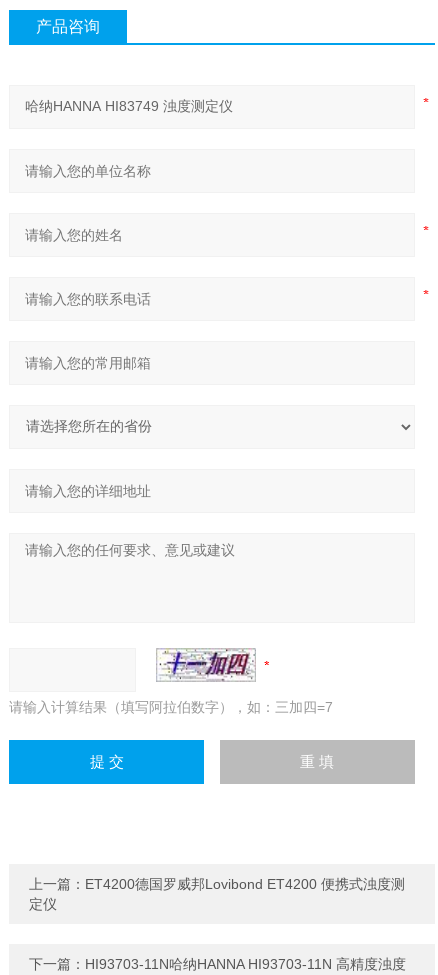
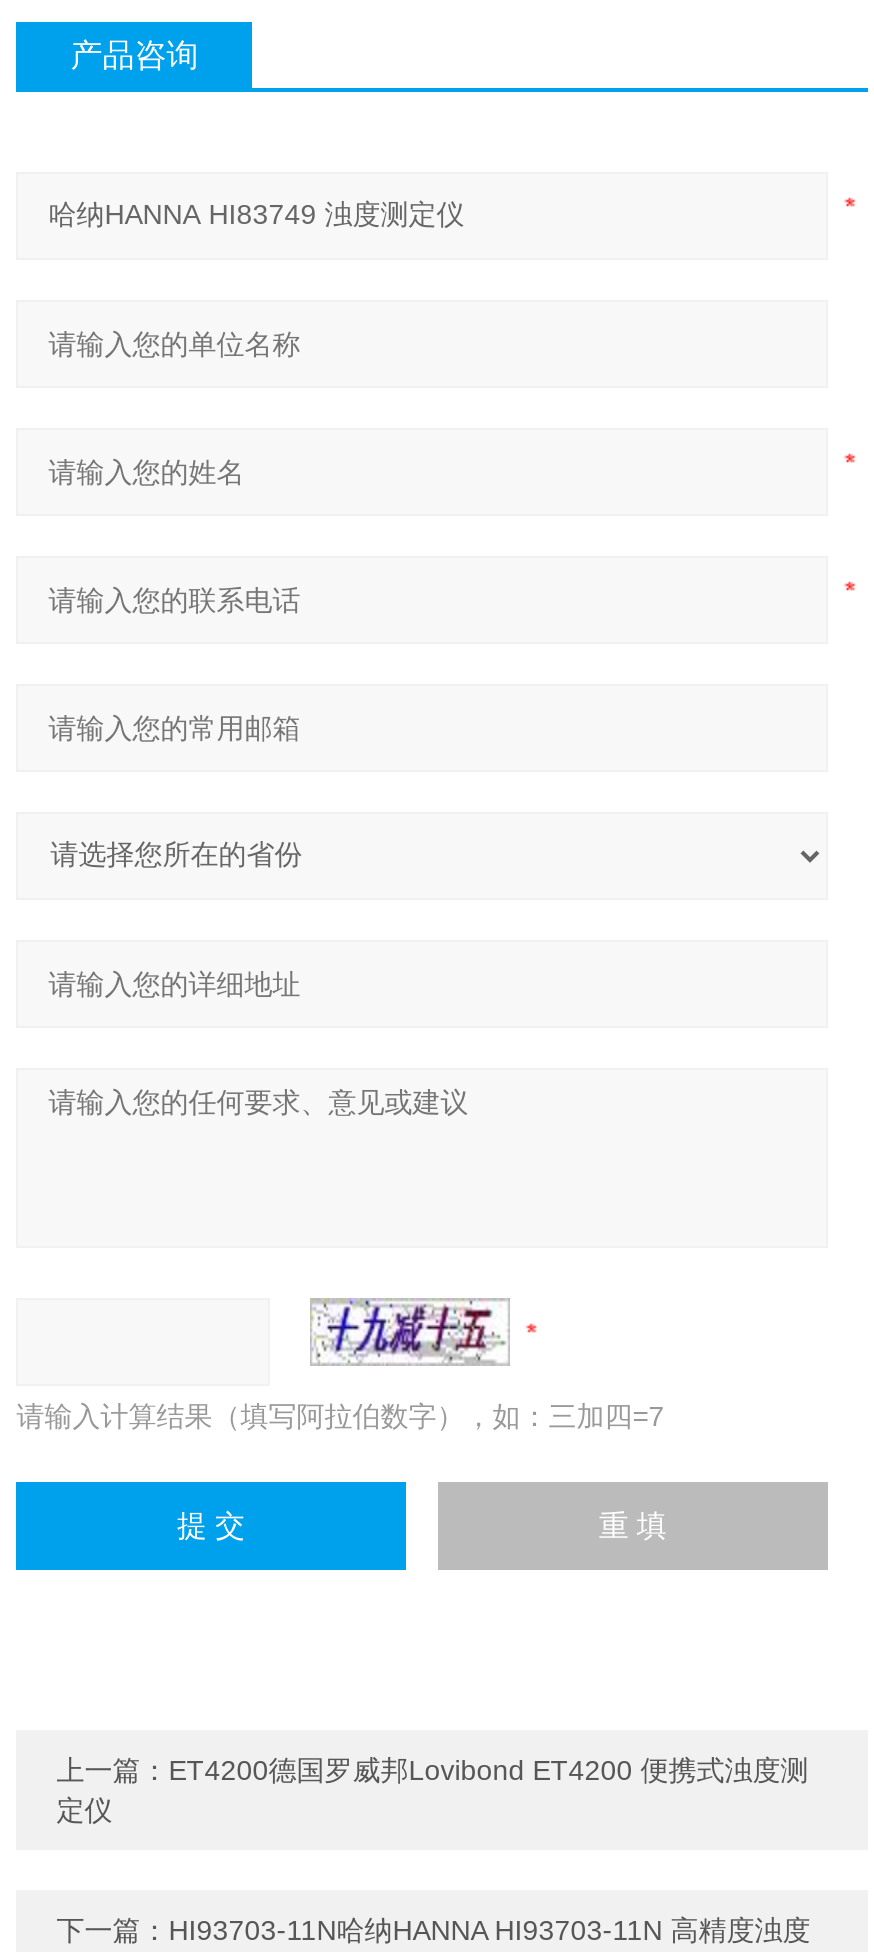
[160,649,255,681] [image] -> [316,1298,502,1362] [image]

